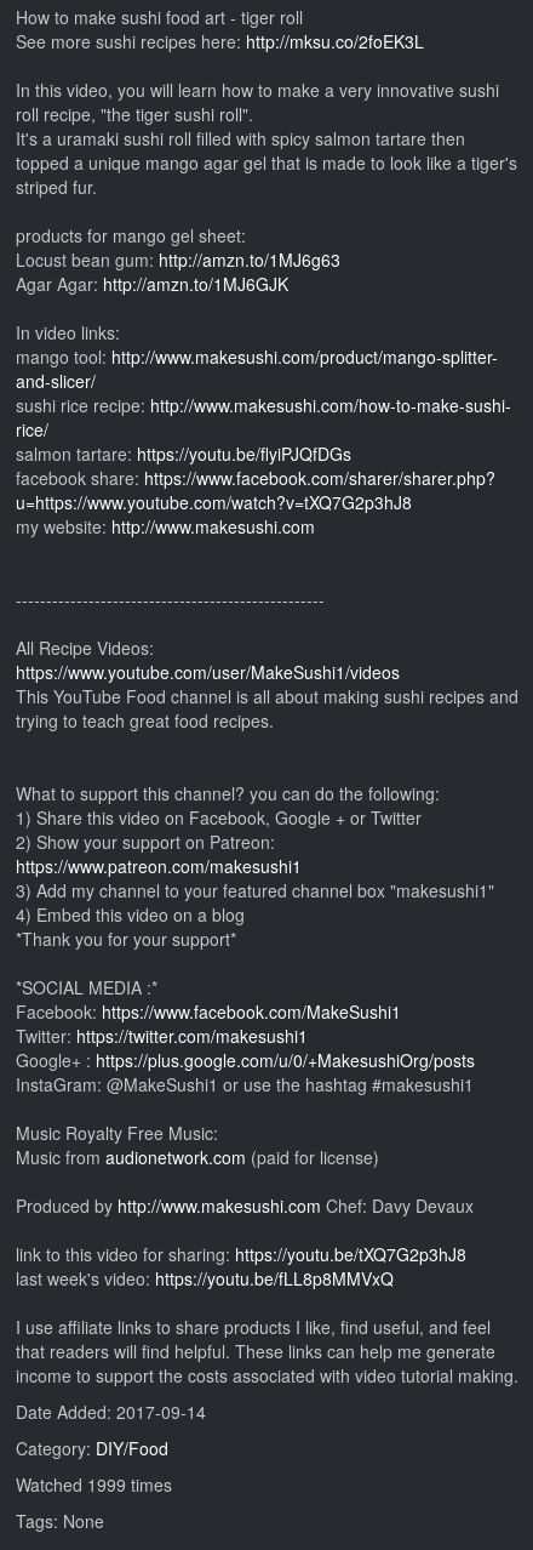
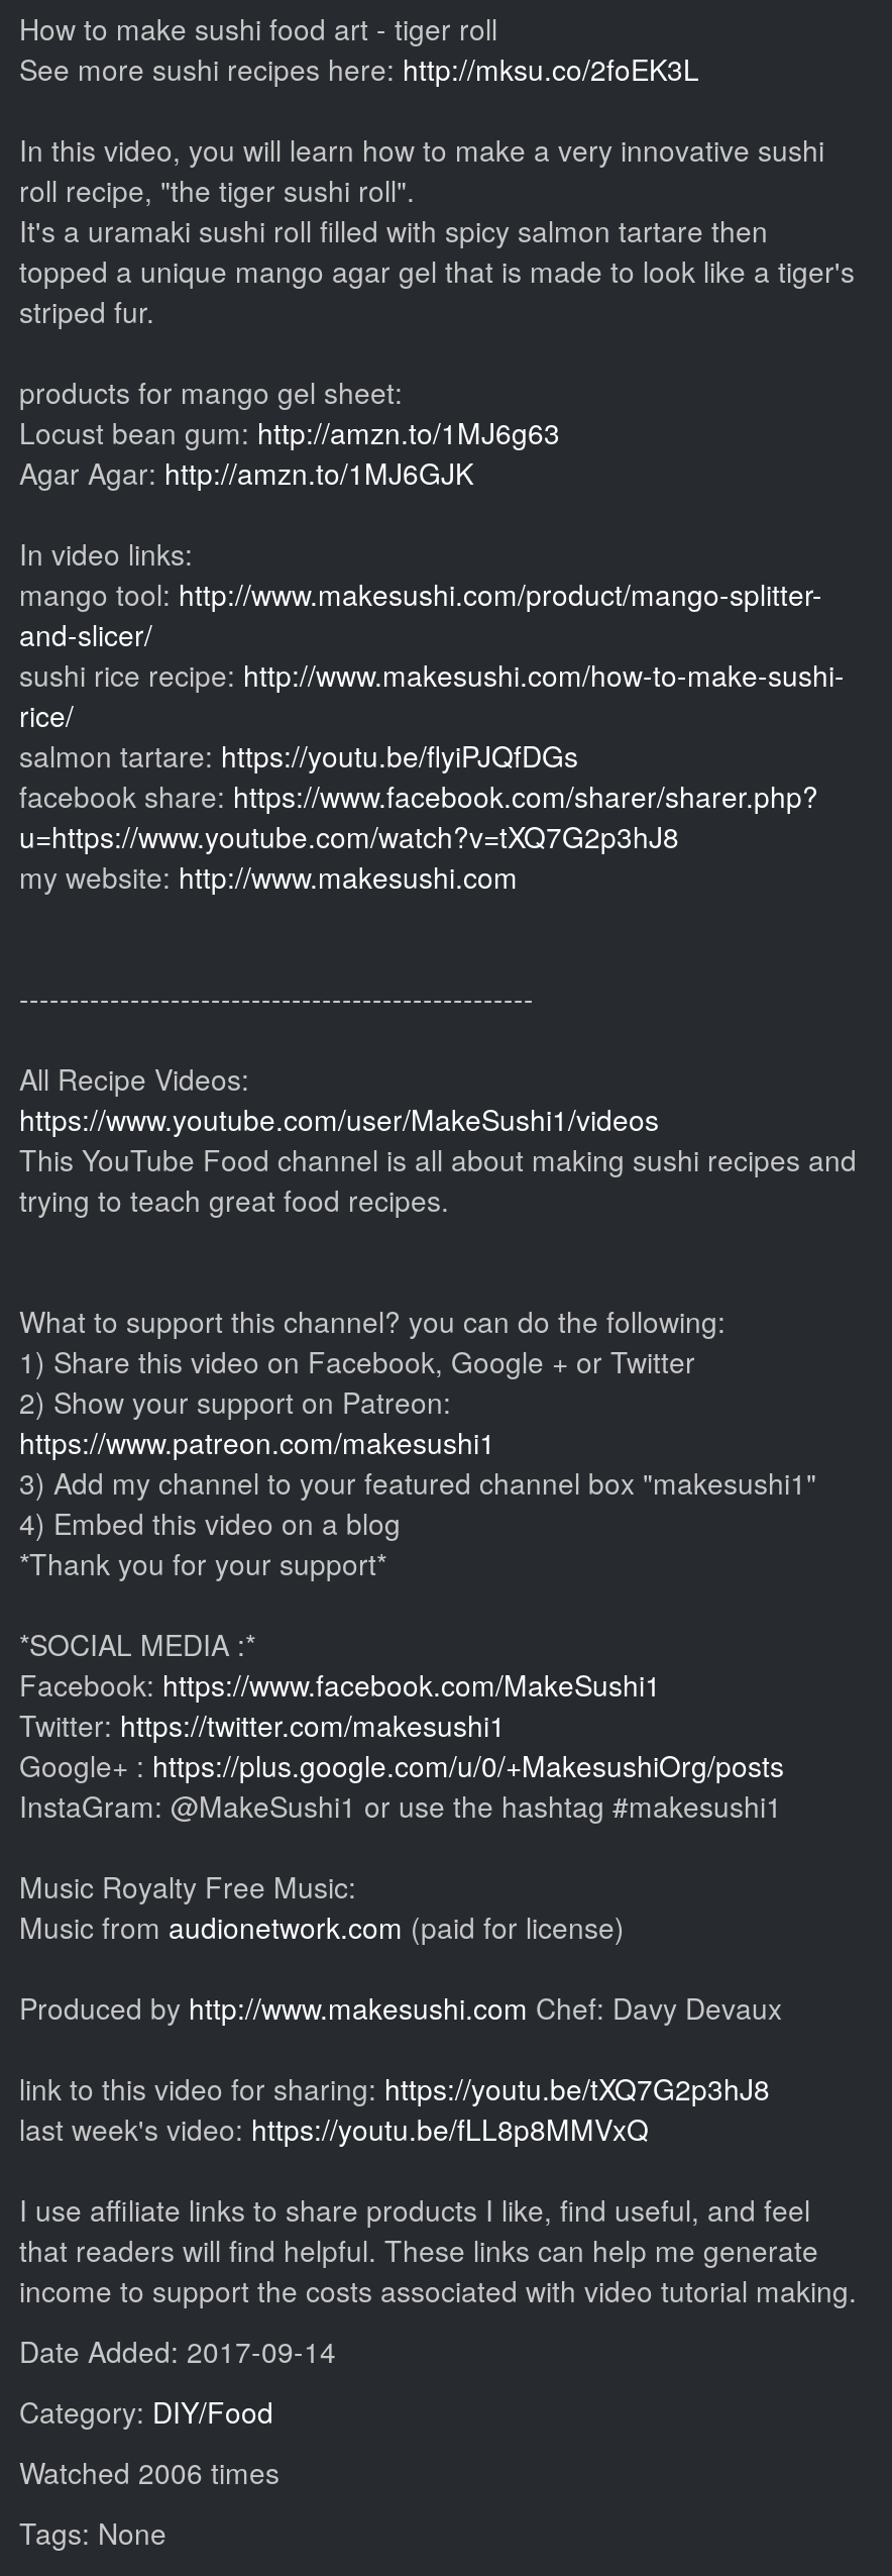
[16,1472,172,1497] Watched 1999 times -> [19,2452,280,2492] Watched 2006 times

